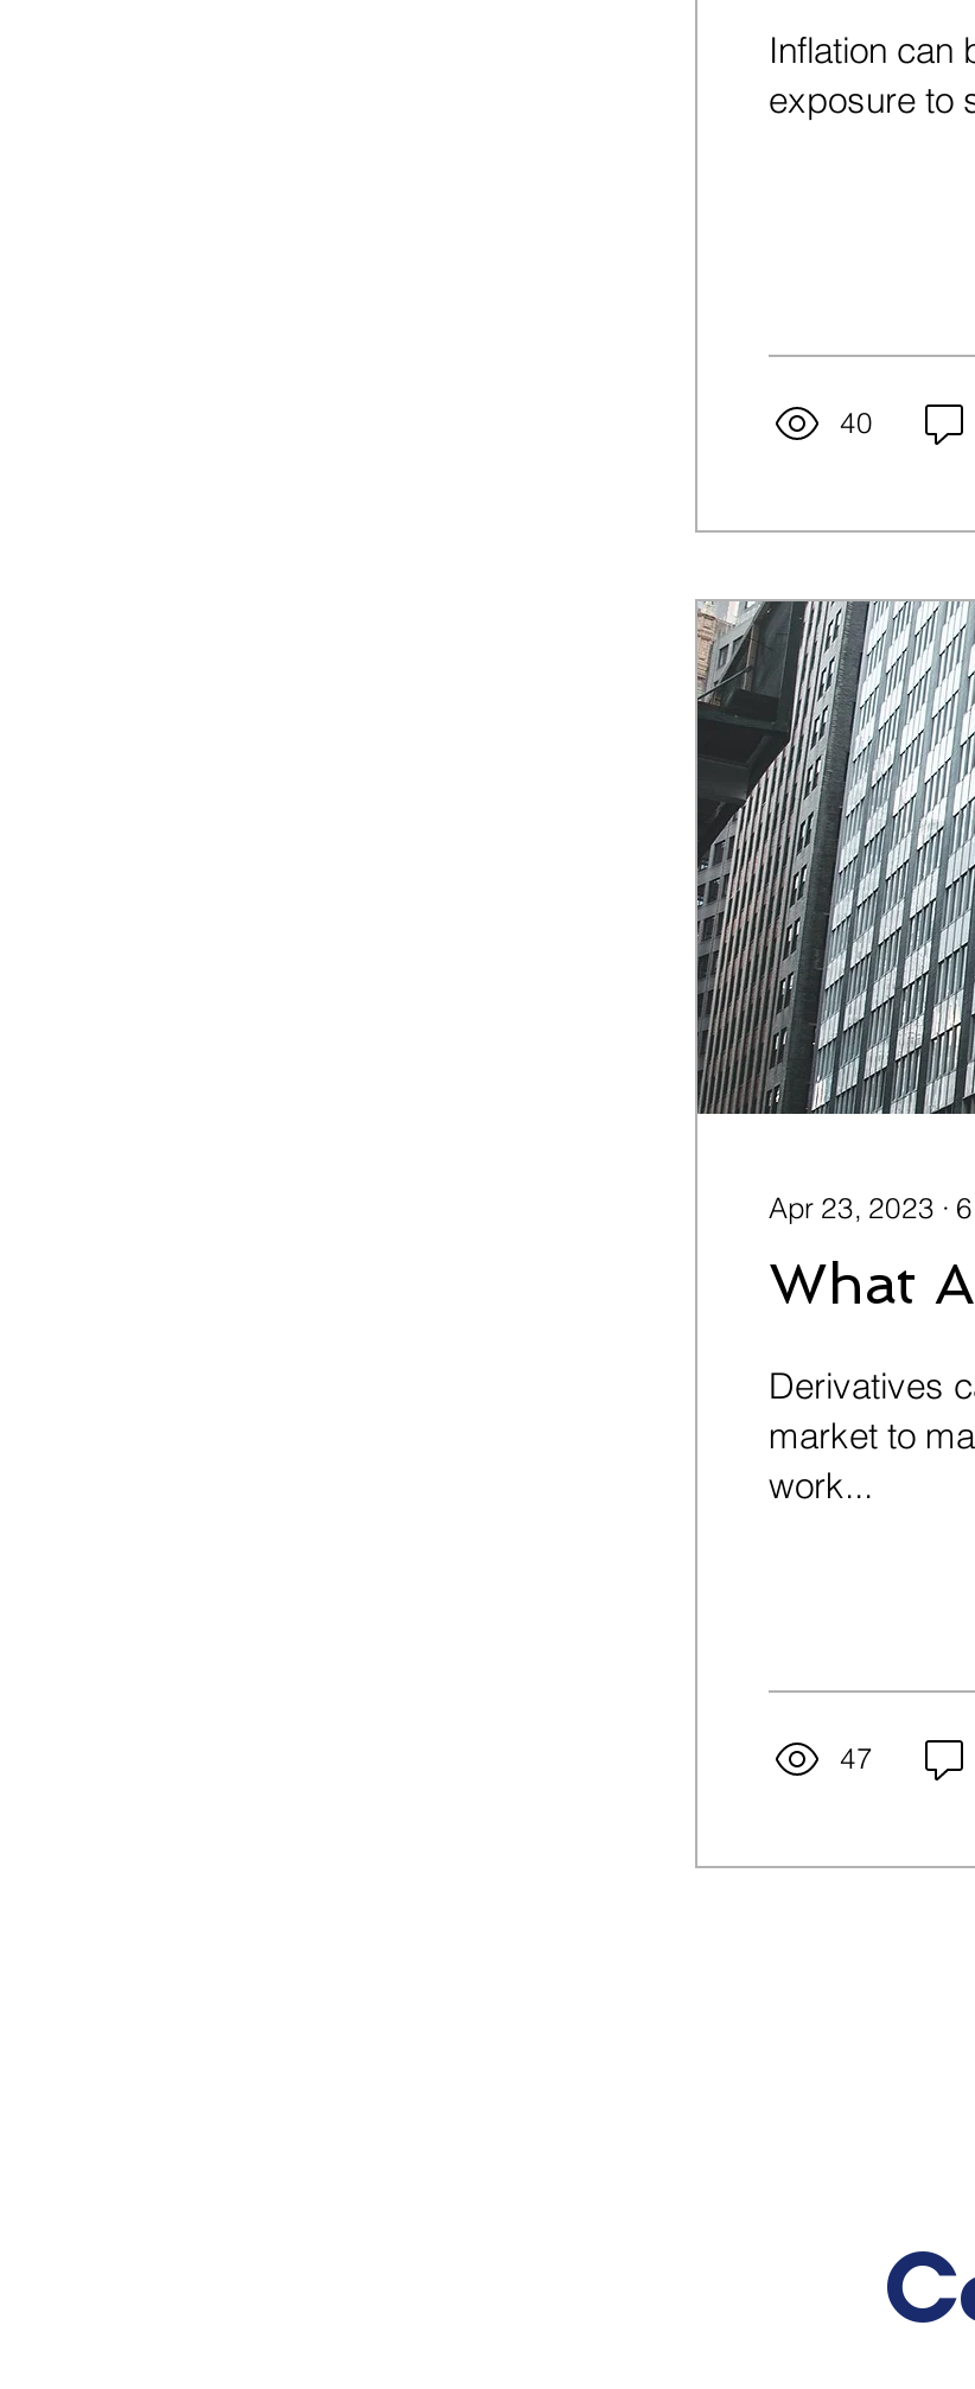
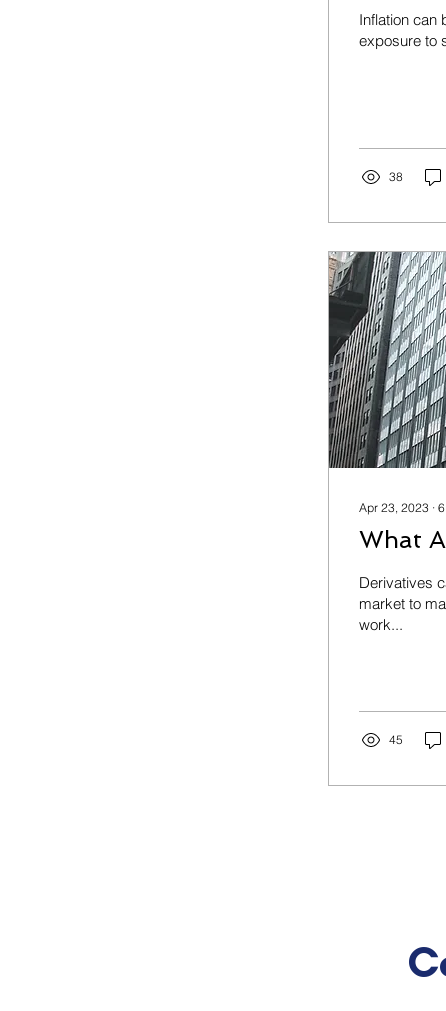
[840,404,873,440] 40 -> [389,169,403,184] 38
[840,1740,873,1776] 47 -> [389,732,403,747] 45

